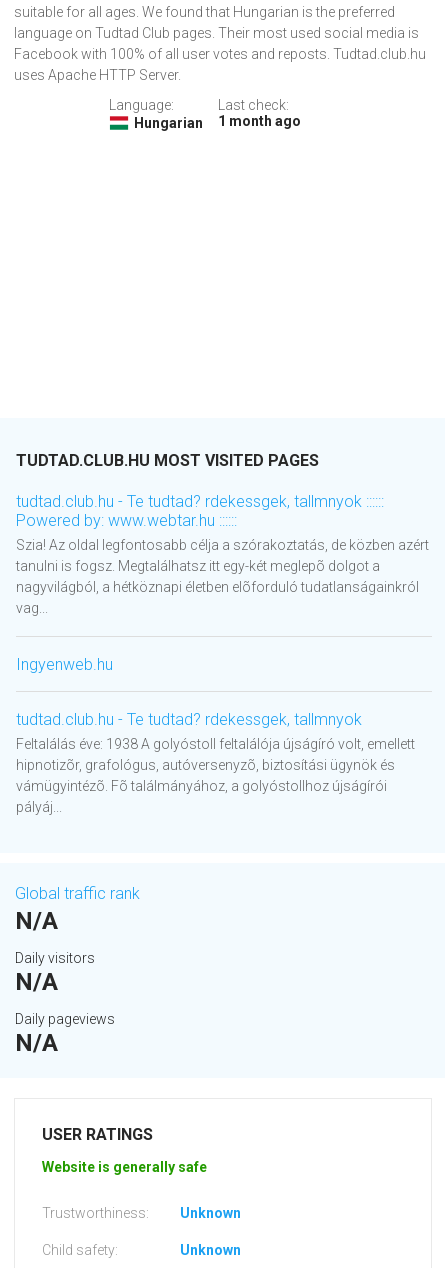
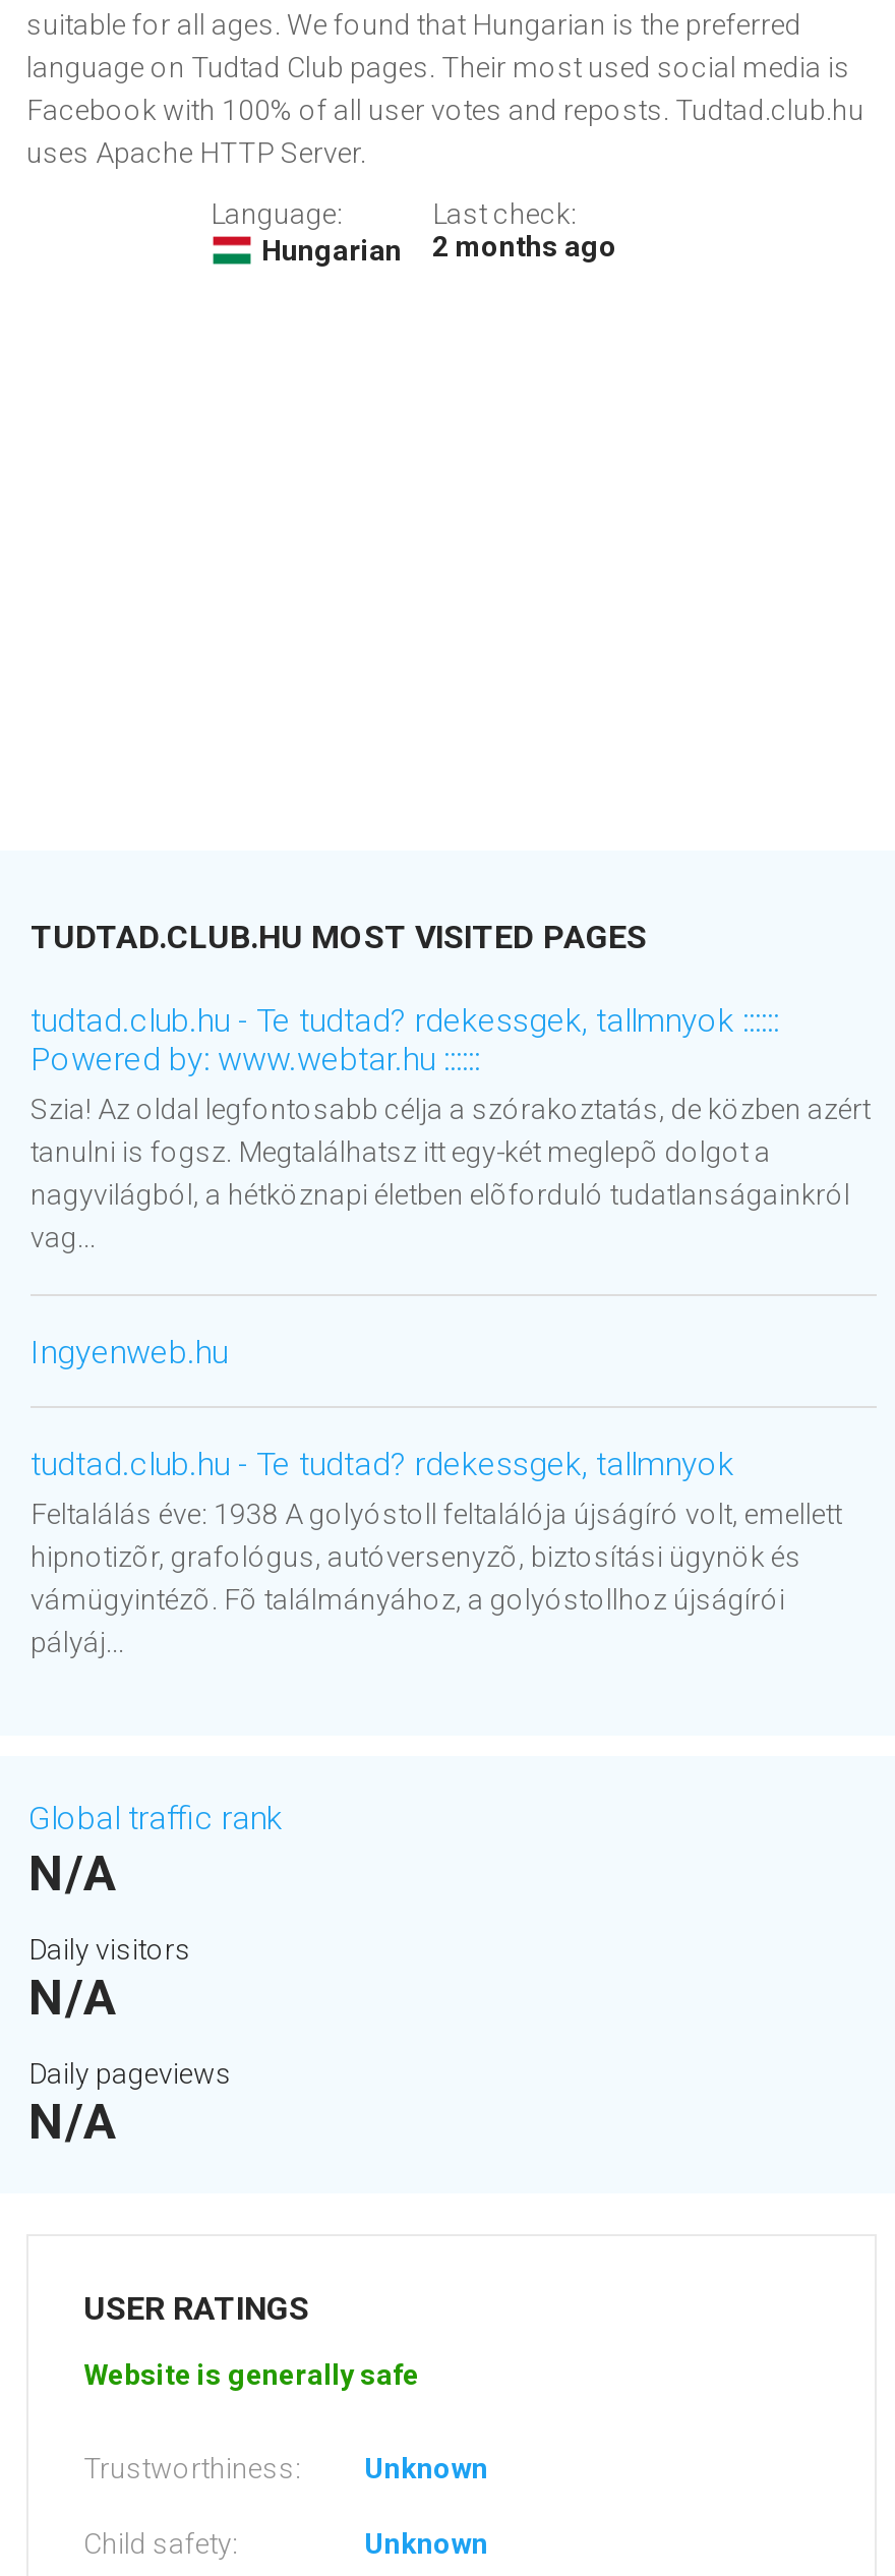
[133,113,300,131] Hungarian 1 month ago -> [261,230,617,267] Hungarian 2 months ago

